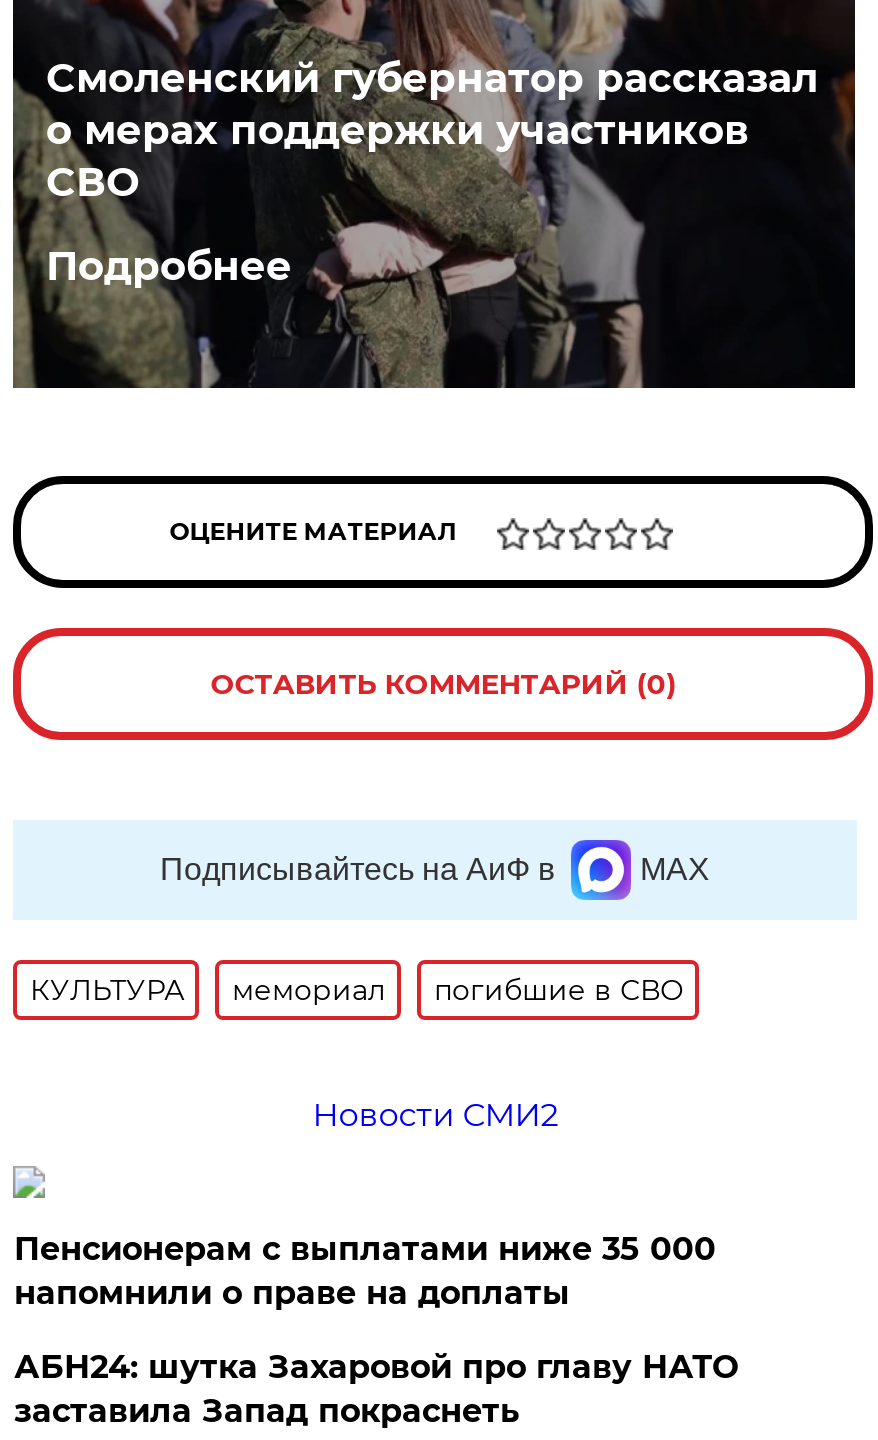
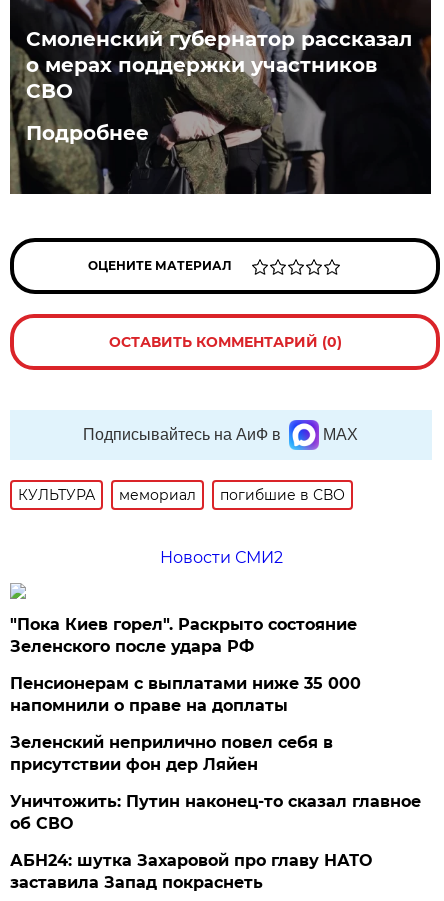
none -> [10,615,357,656] "Пока Киев горел". Раскрыто состояние | Зеленского после удара РФ
none -> [10,733,421,833] Зеленский неприлично повел cебя в | присутствии фон дер Ляйен | Уничтожить: Путин наконец-то сказал главное | об СВО

